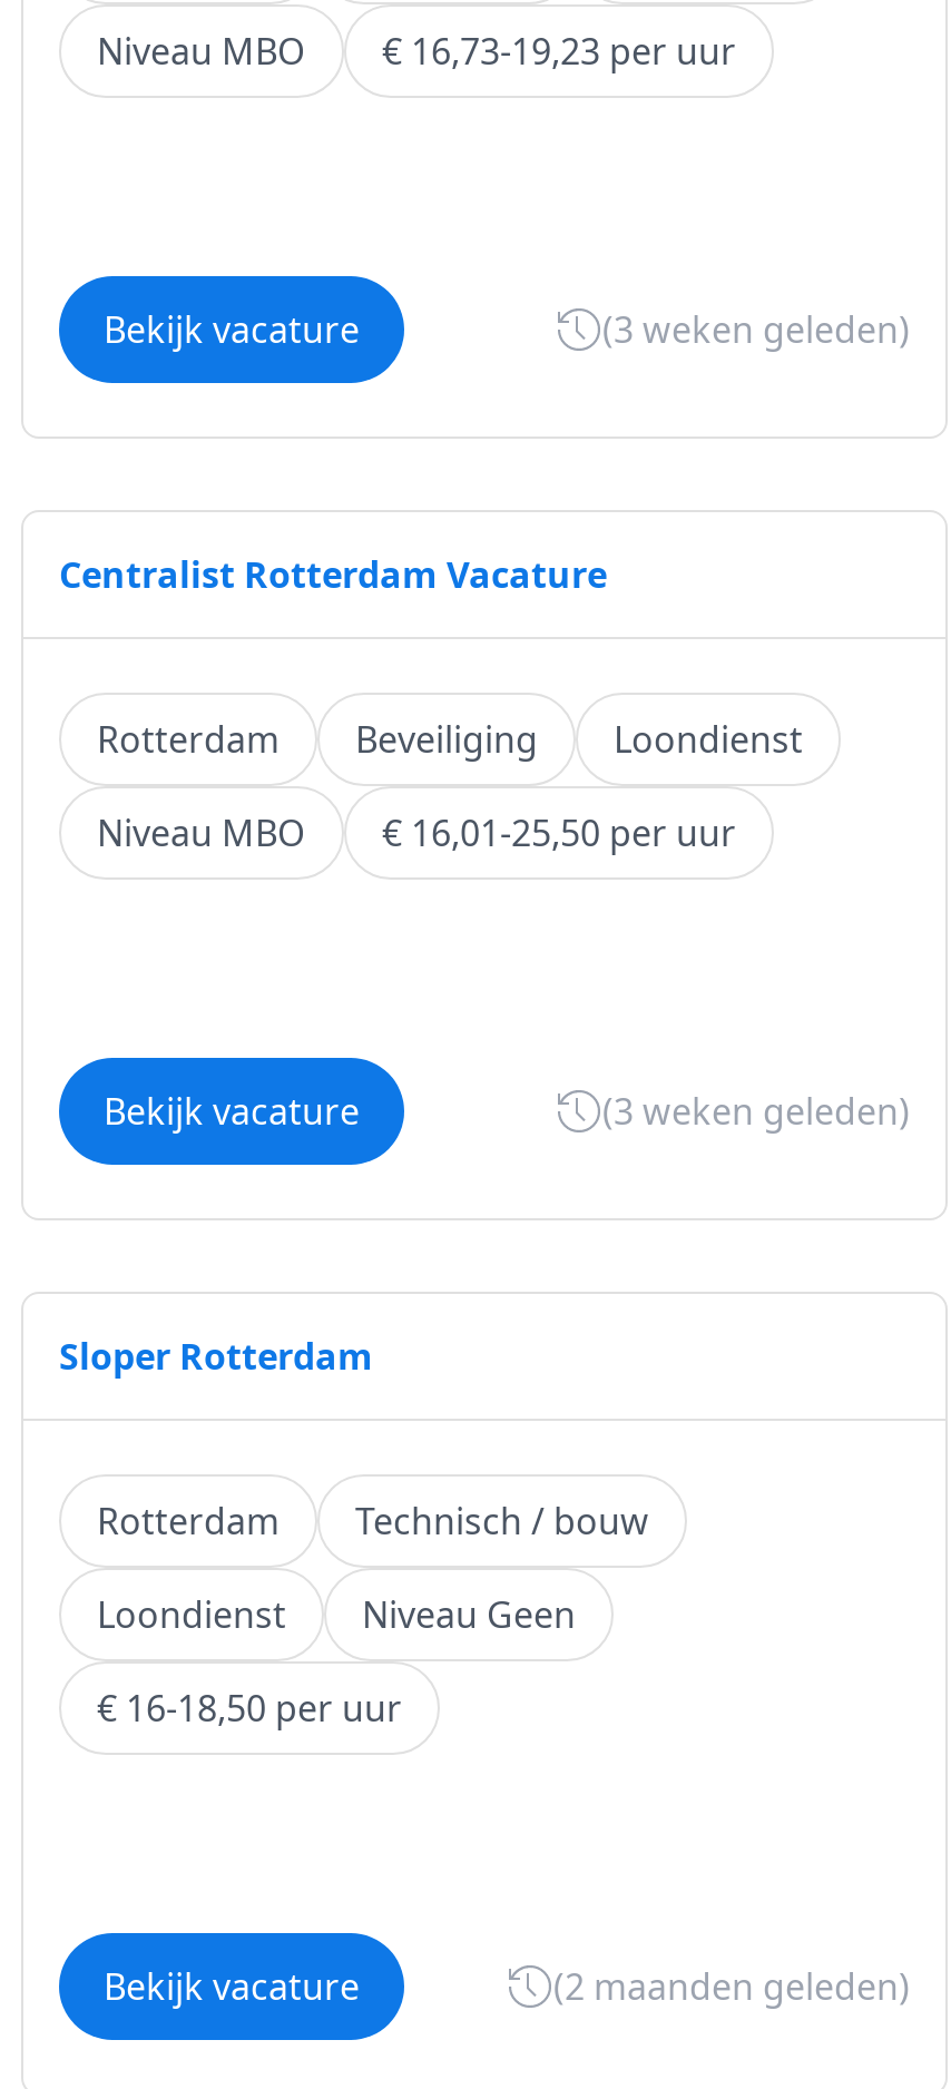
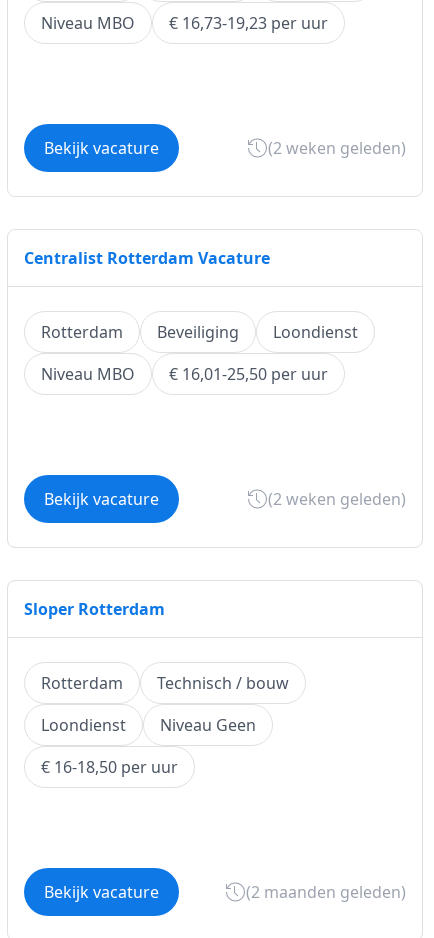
[602,305,910,354] (3 weken geleden) -> [268,137,406,159] (2 weken geleden)
[602,1087,910,1136] (3 weken geleden) -> [268,488,406,510] (2 weken geleden)

